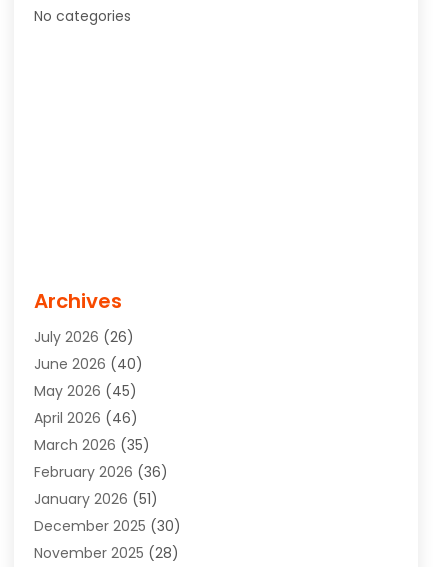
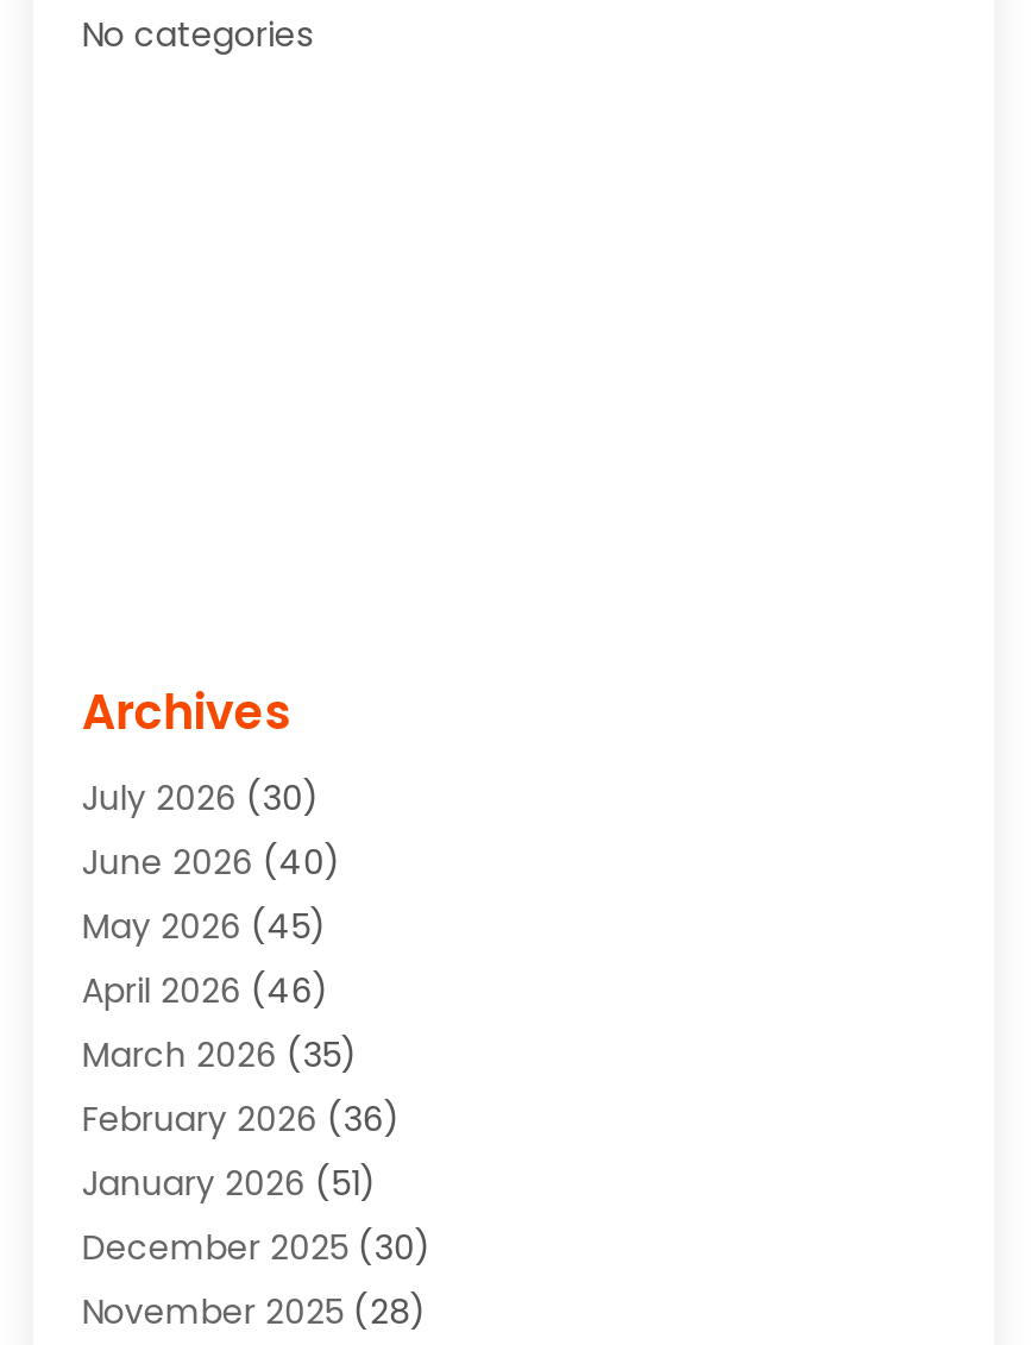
[34,327,134,347] July 2026 (26) -> [82,774,320,822] July 2026 (30)

